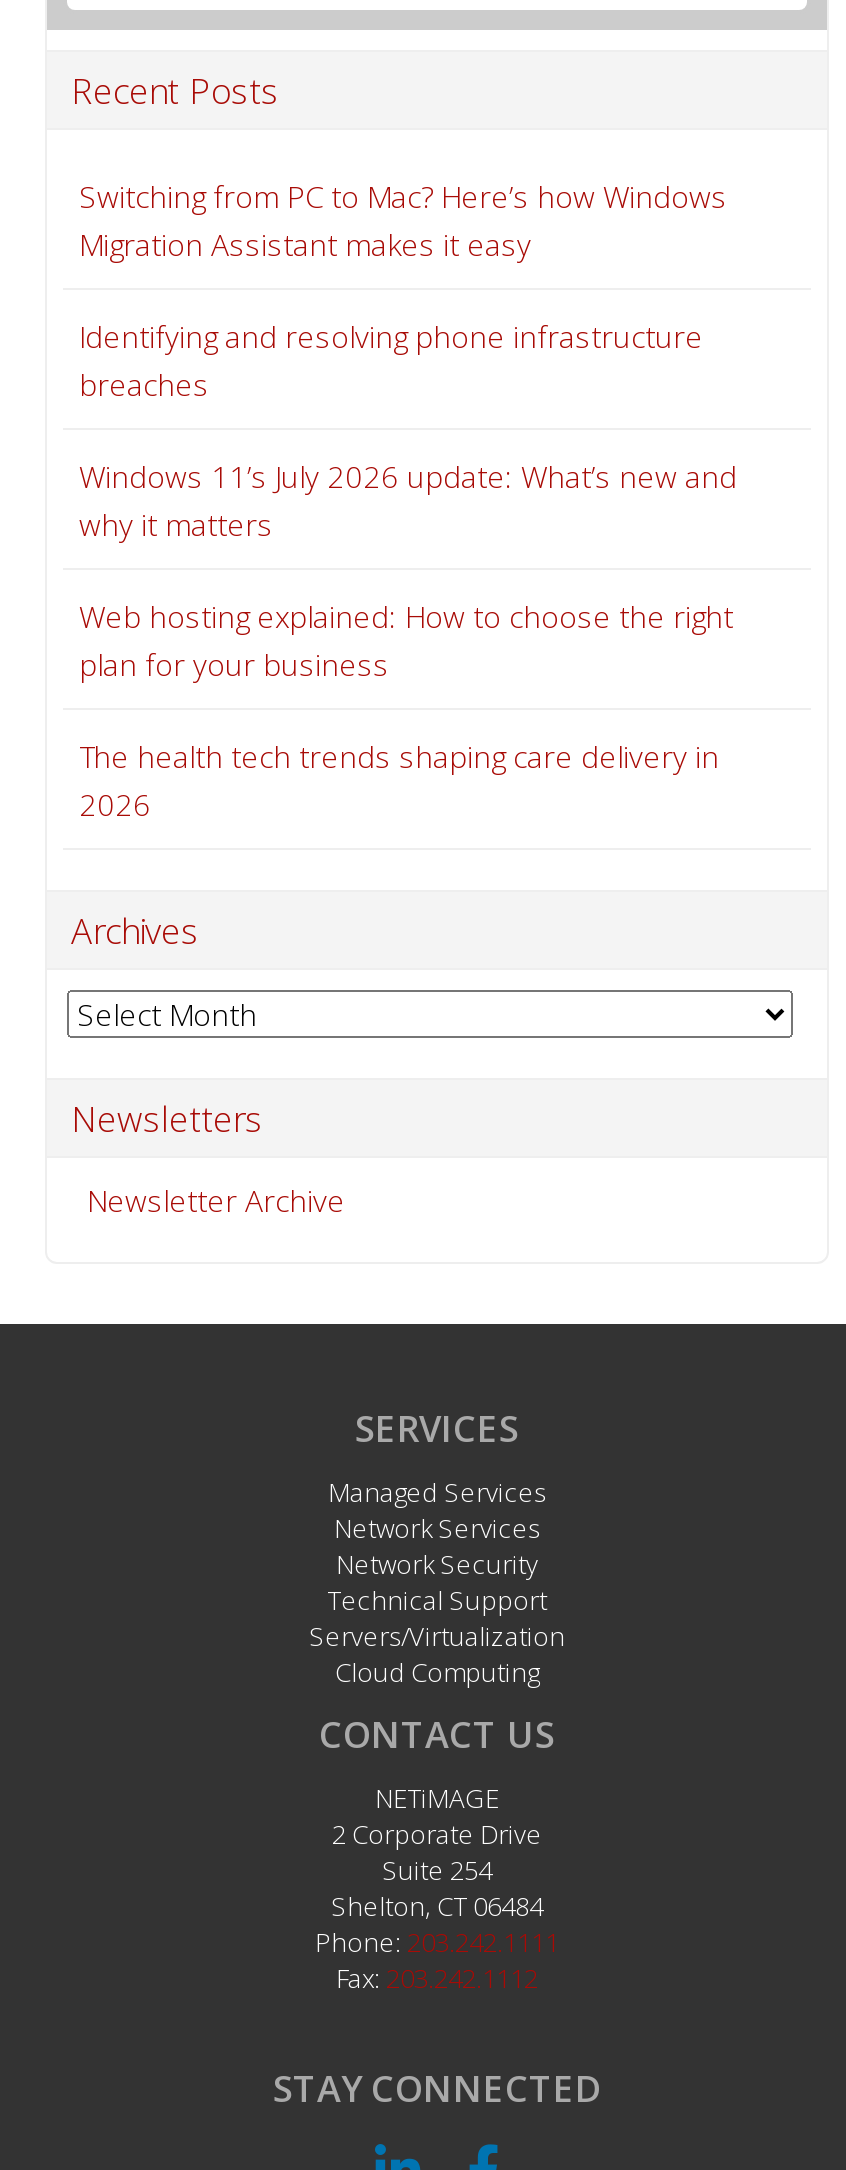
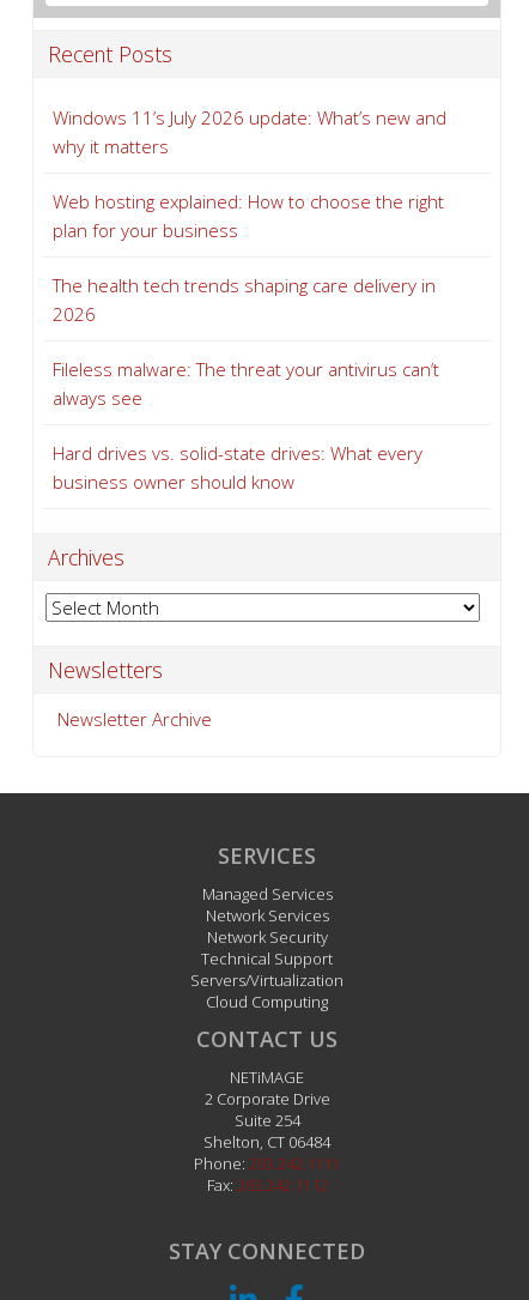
[79,176,727,404] Switching from PC to Mac? Here’s how Windows | Migration Assistant makes it easy | Identifying and resolving phone infrastructure | breaches -> none
moved [79,456,737,824] -> [53,105,446,326]: Windows 11’s July 2026 update: What’s new and | why it matters | Web hosting explained: How to choose the right | plan for your business | The health tech trends shaping care delivery in | 2026
none -> [53,357,439,494] Fileless malware: The threat your antivirus can’t | always see | Hard drives vs. solid-state drives: What every | business owner should know

